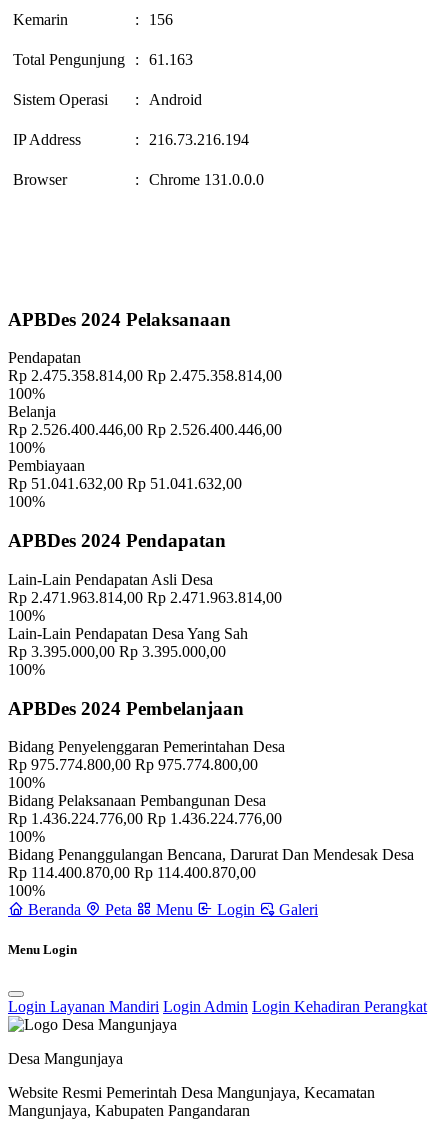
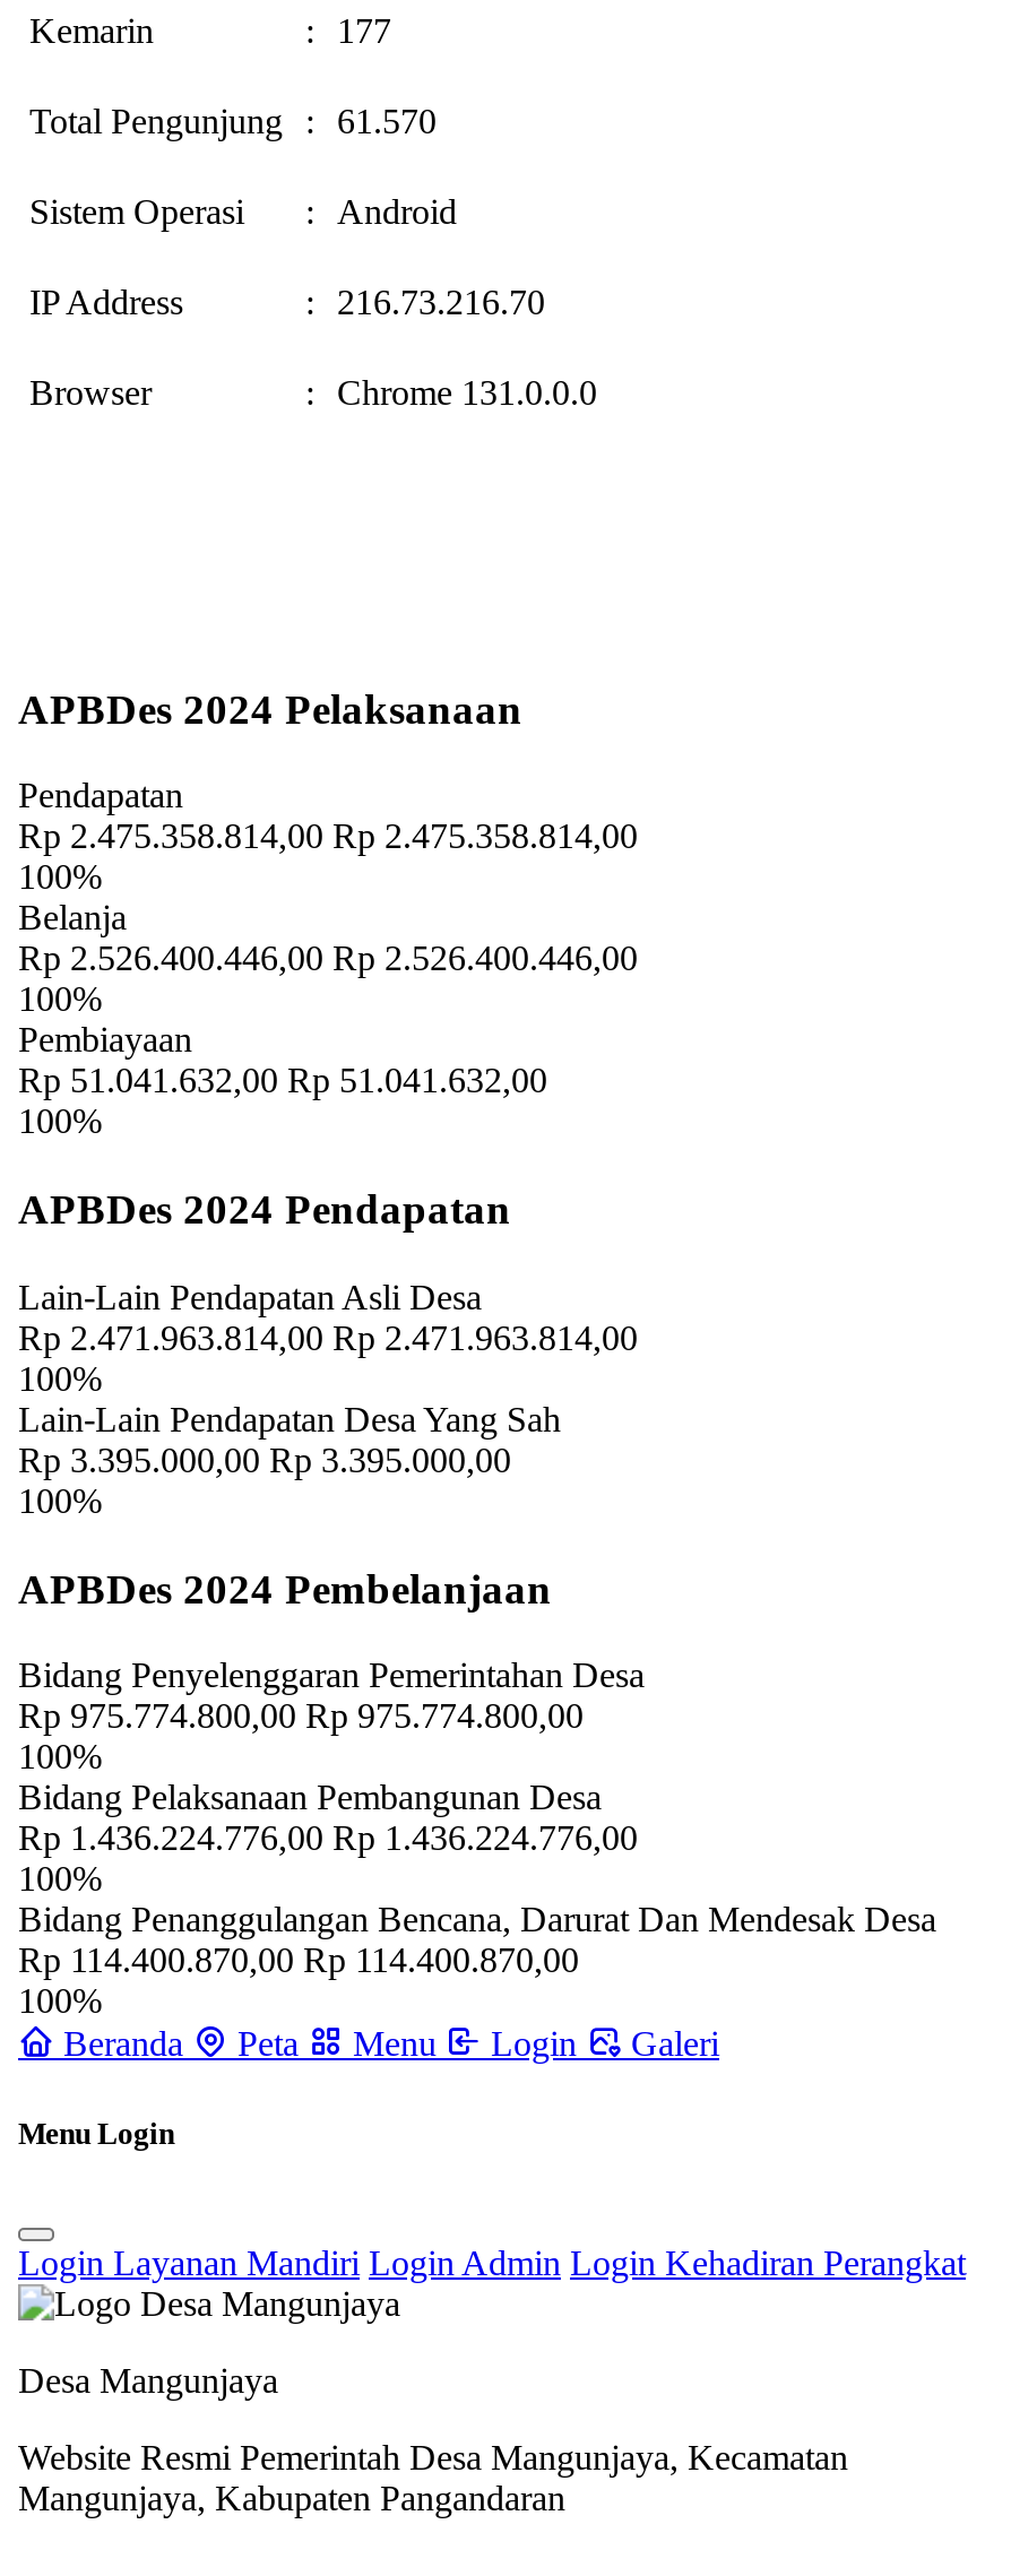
[135,11,173,28] : 156 -> [305,11,391,50] : 177
[13,51,193,68] Total Pengunjung : 61.163 -> [29,102,437,140] Total Pengunjung : 61.570
[135,131,249,148] : 216.73.216.194 -> [305,283,545,321] : 216.73.216.70

